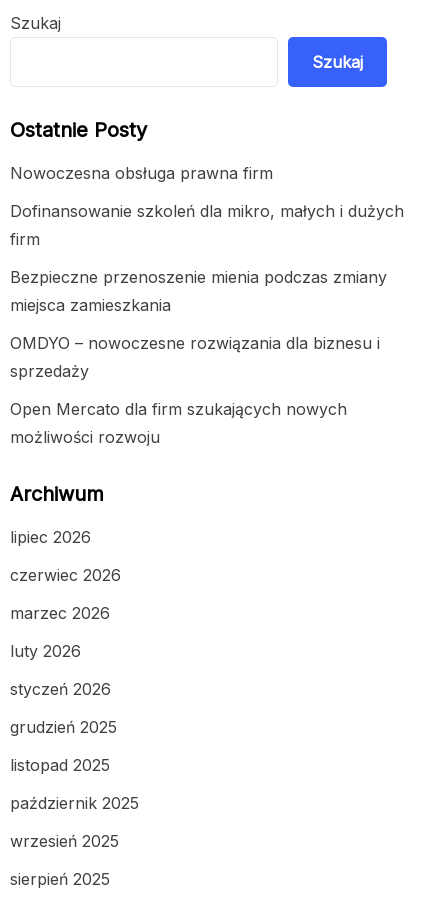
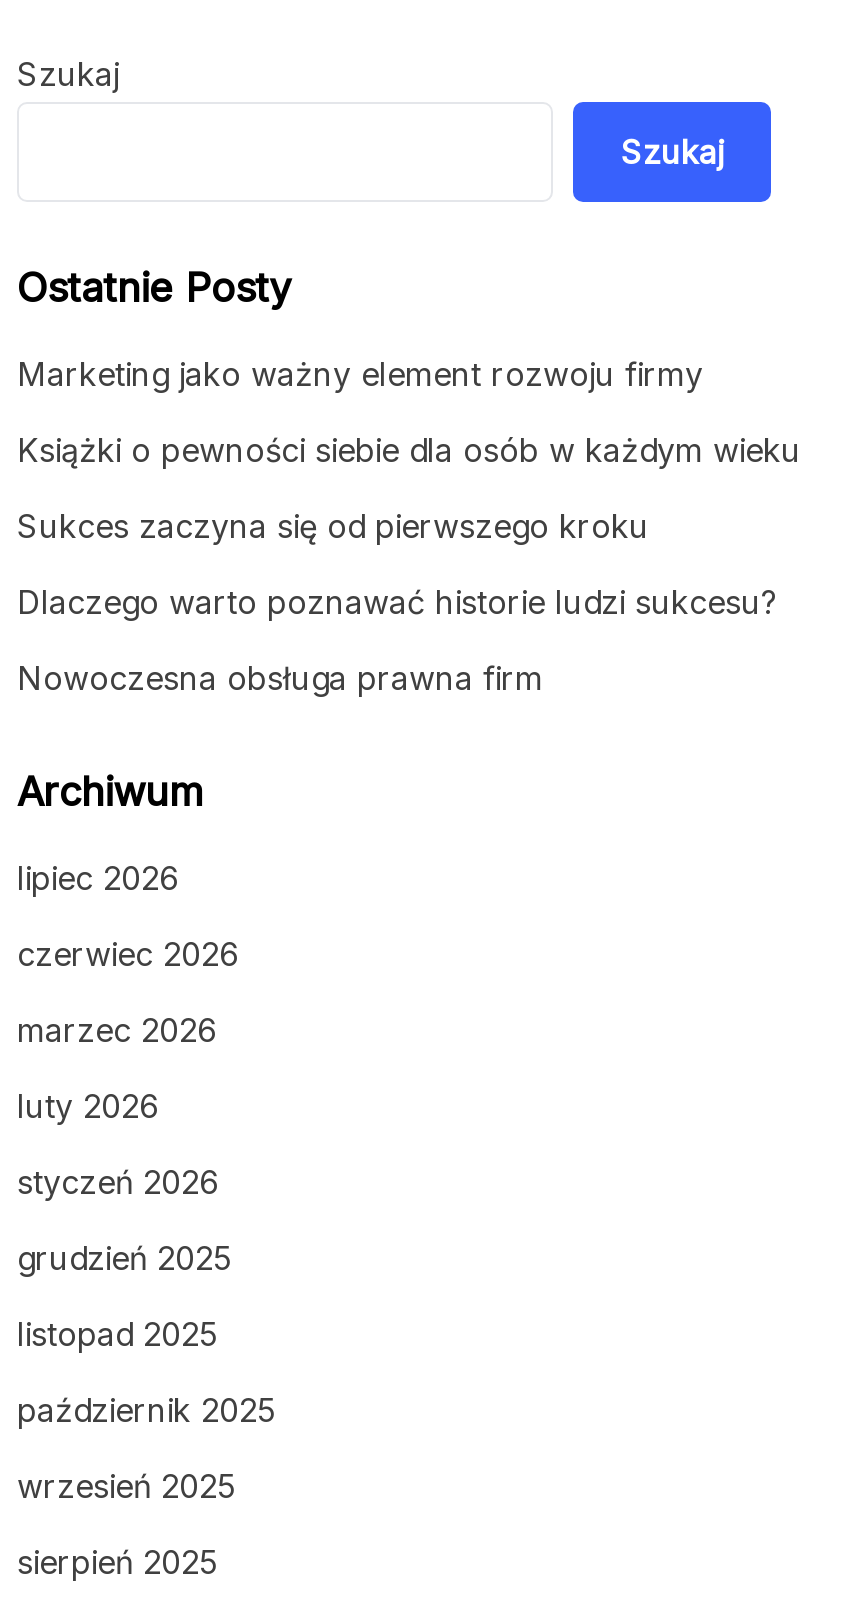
none -> [17,354,801,622] Marketing jako ważny element rozwoju firmy | Książki o pewności siebie dla osób w każdym wieku | Sukces zaczyna się od pierwszego kroku | Dlaczego warto poznawać historie ludzi sukcesu?
moved [10,163,273,183] -> [17,658,543,698]: Nowoczesna obsługa prawna firm
[10,201,404,447] Dofinansowanie szkoleń dla mikro, małych i dużych | firm | Bezpieczne przenoszenie mienia podczas zmiany | miejsca zamieszkania | OMDYO – nowoczesne rozwiązania dla biznesu i | sprzedaży | Open Mercato dla firm szukających nowych | możliwości rozwoju -> none

